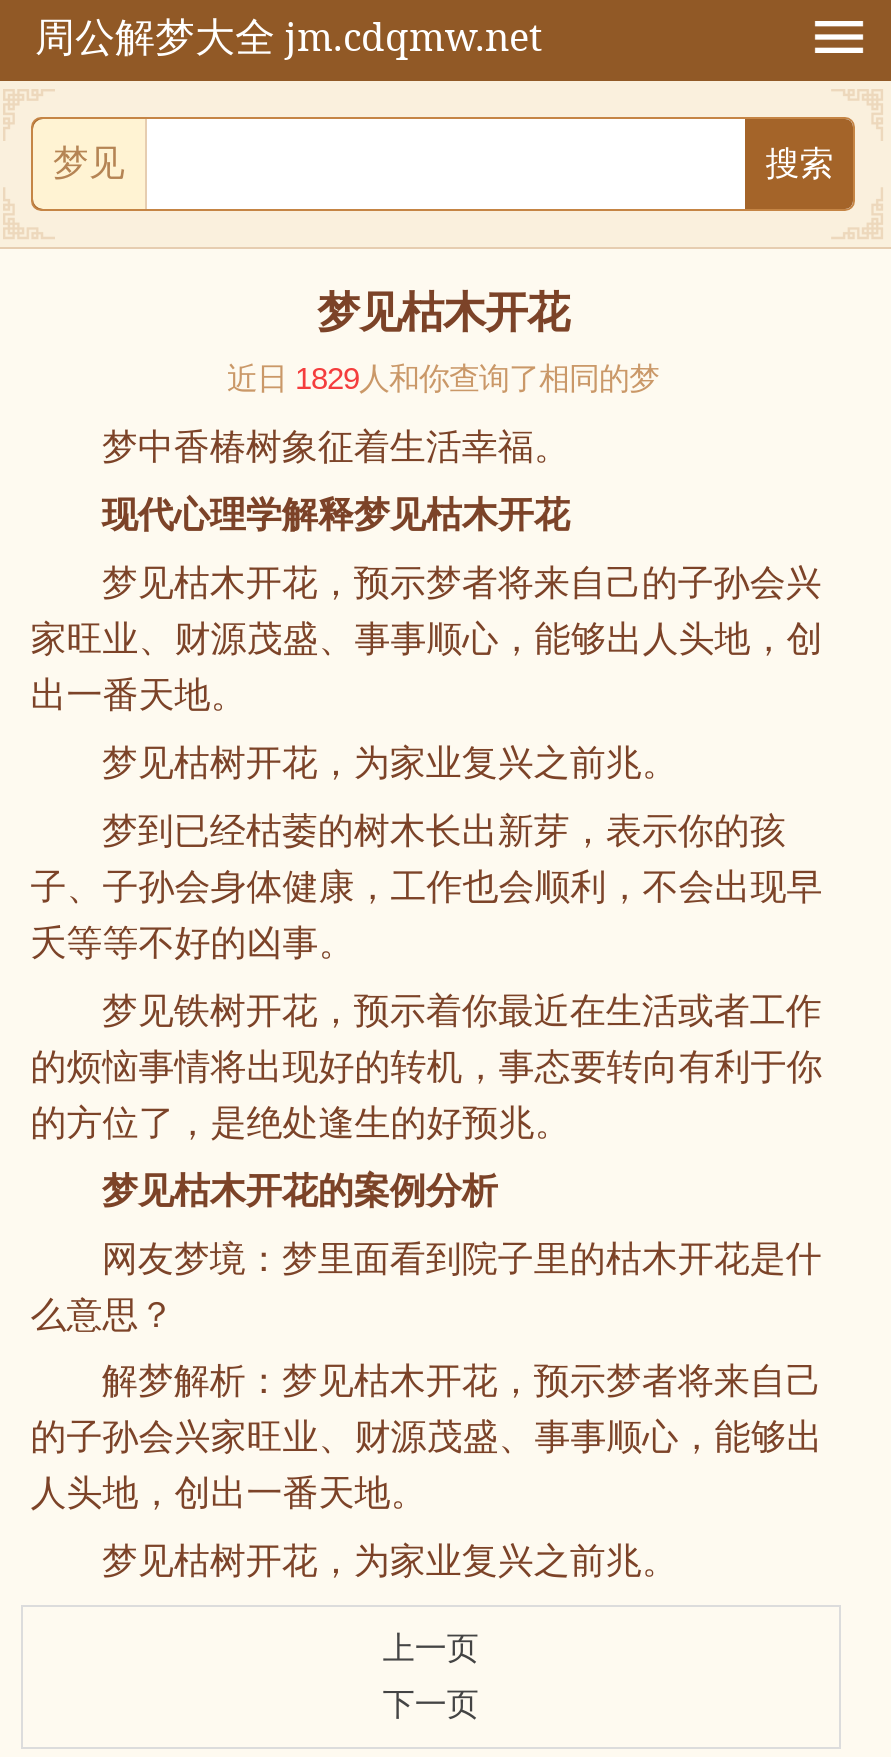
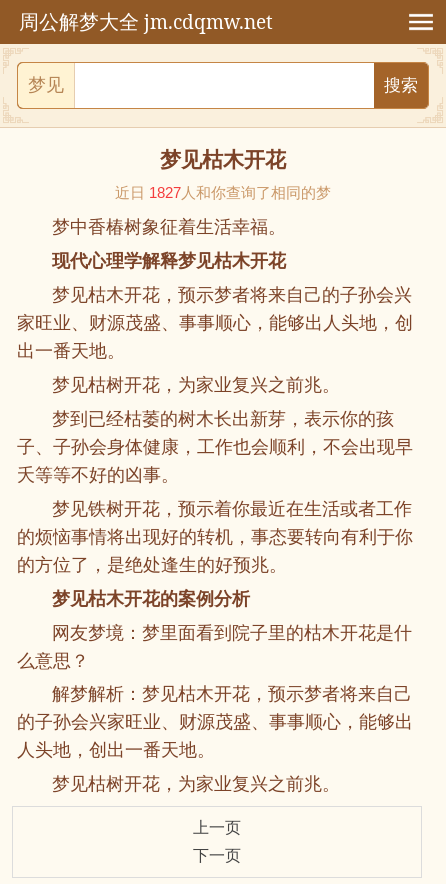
[227,361,659,395] 近日1829人和你查询了相同的梦 -> [115,184,331,201] 近日1827人和你查询了相同的梦

